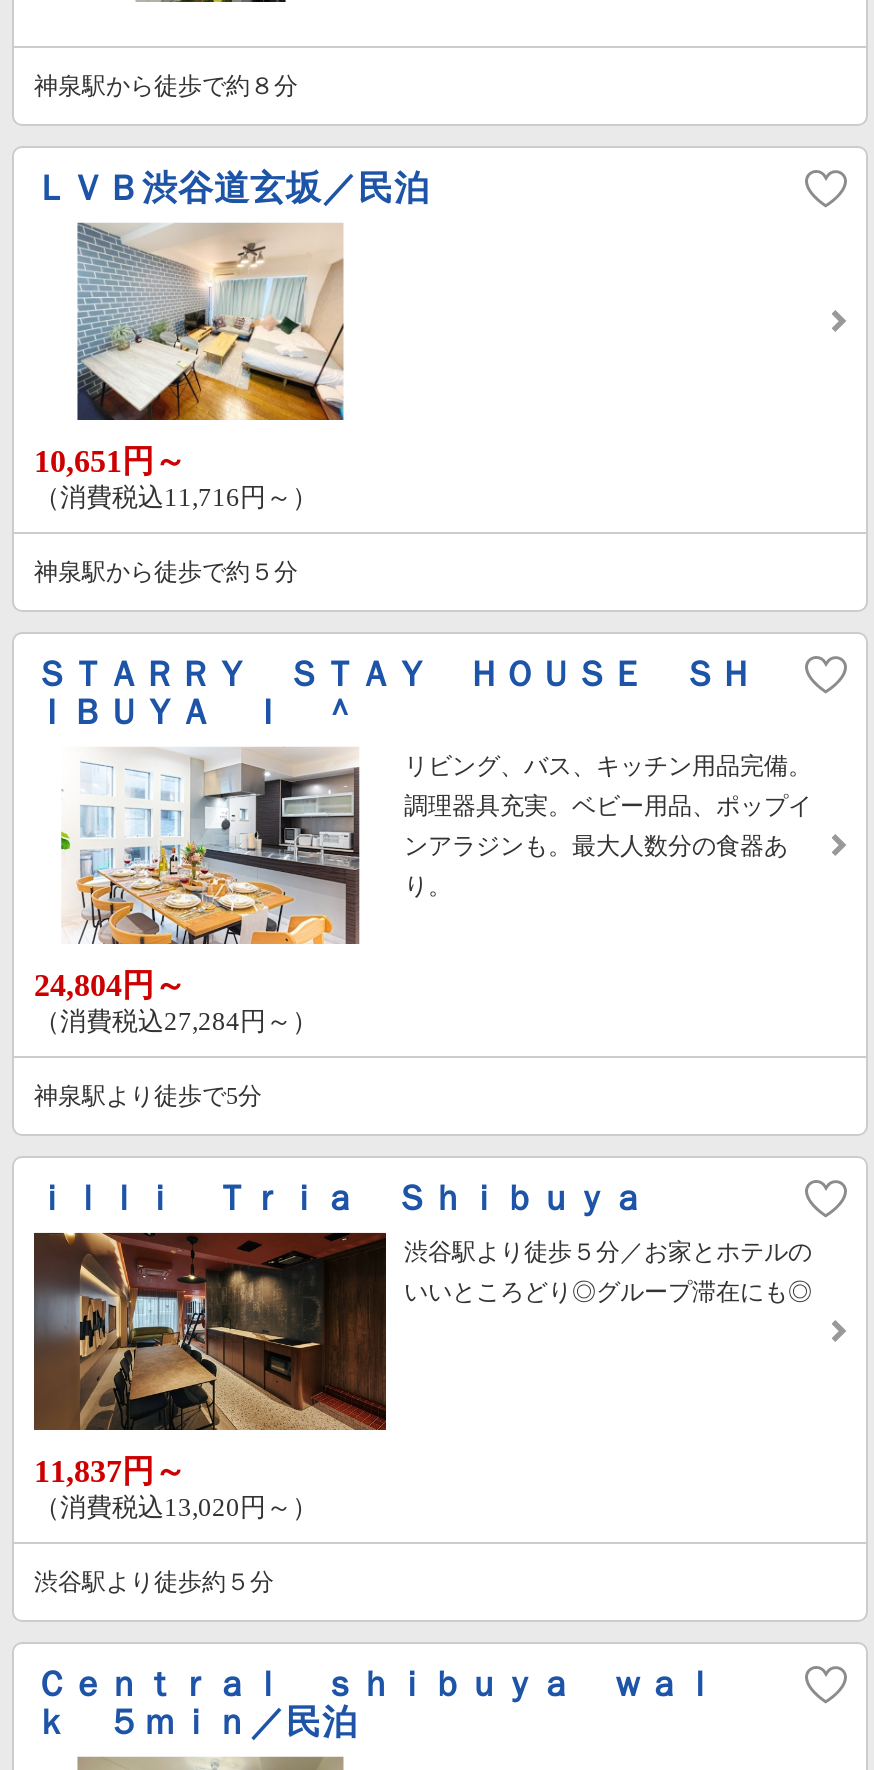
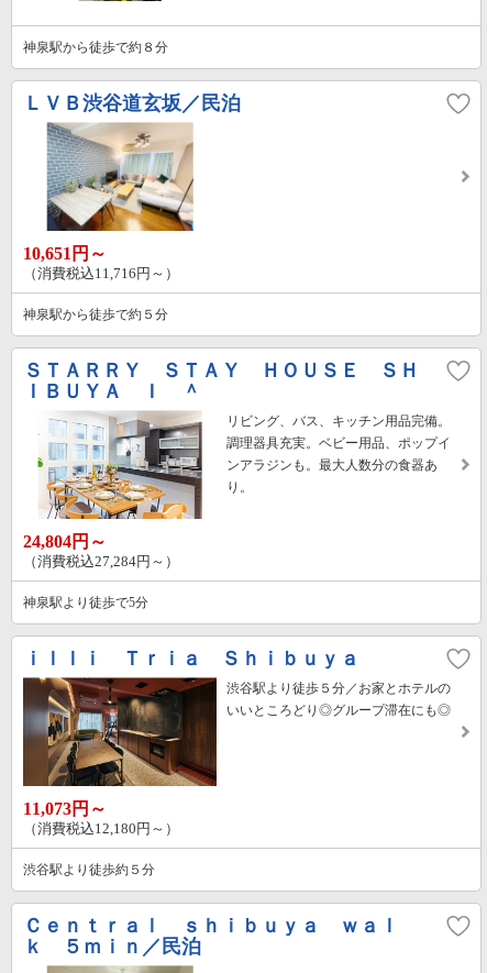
[34,1454,186,1488] 11,837円～ -> [23,799,107,818] 11,073円～
[34,1494,318,1522] （消費税込13,020円～） -> [23,821,179,837] （消費税込12,180円～）

